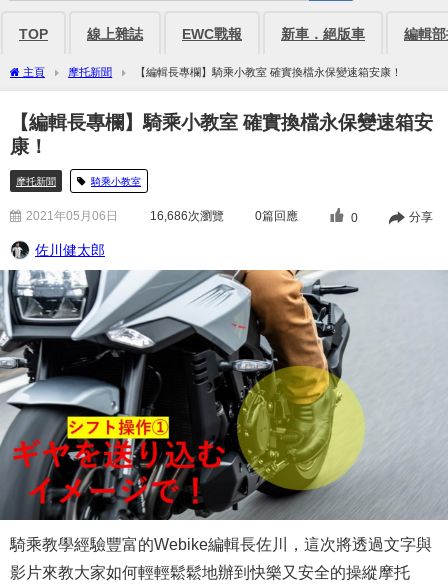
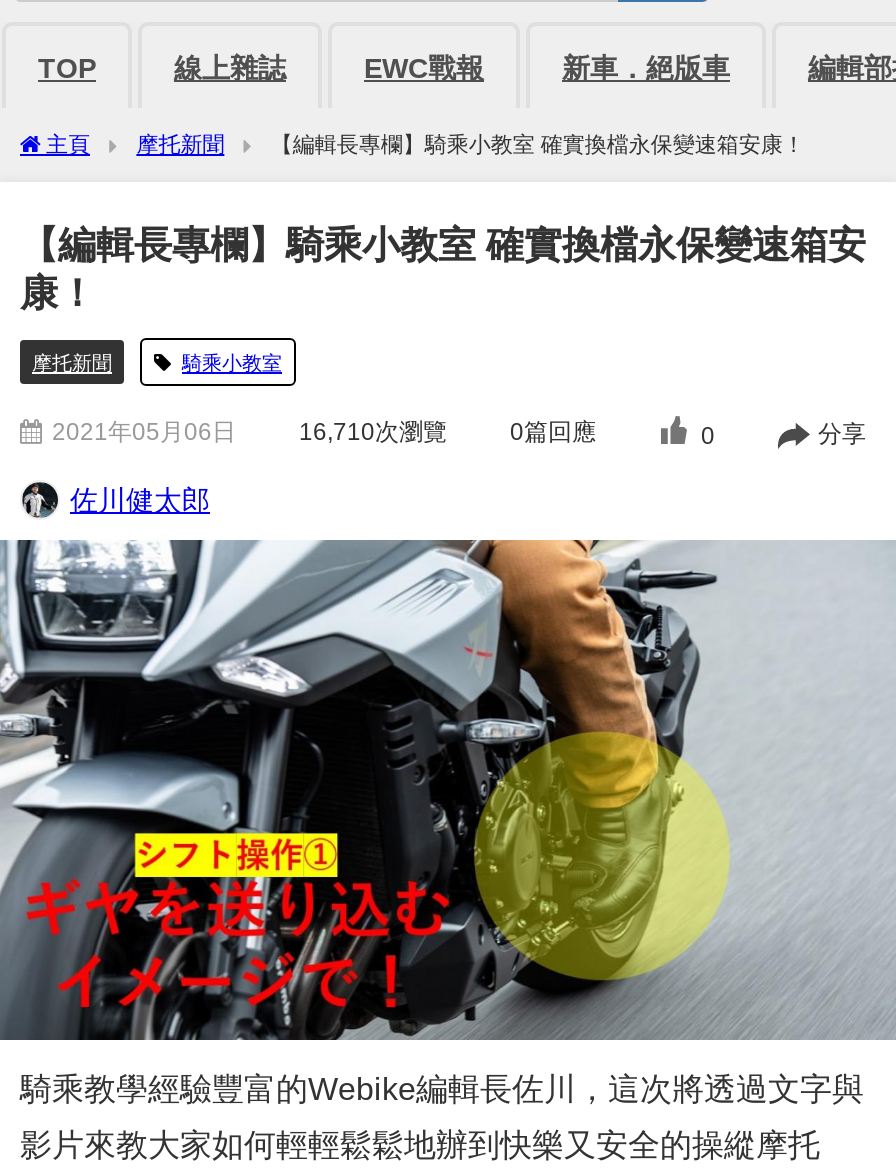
[149,210,223,222] 16,686次瀏覽 -> [299,421,447,445] 16,710次瀏覽

